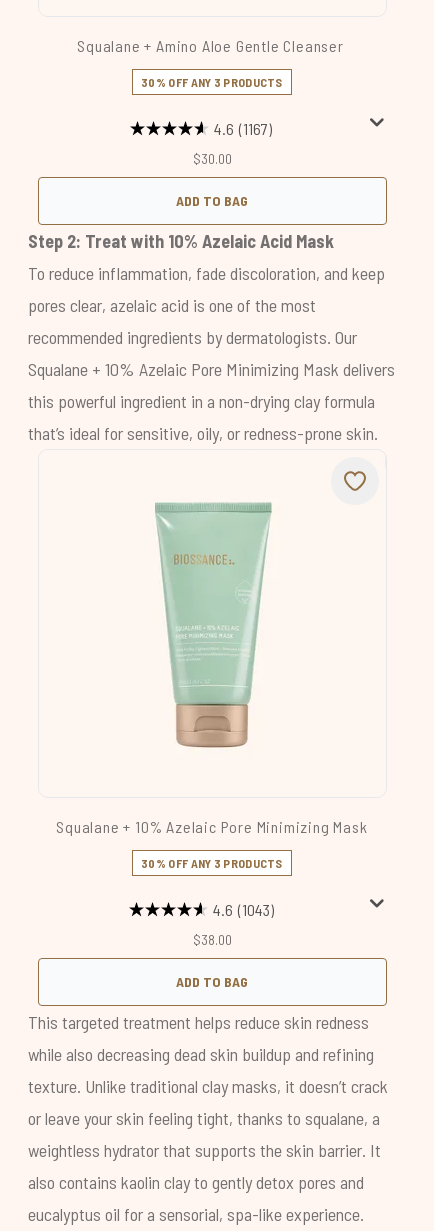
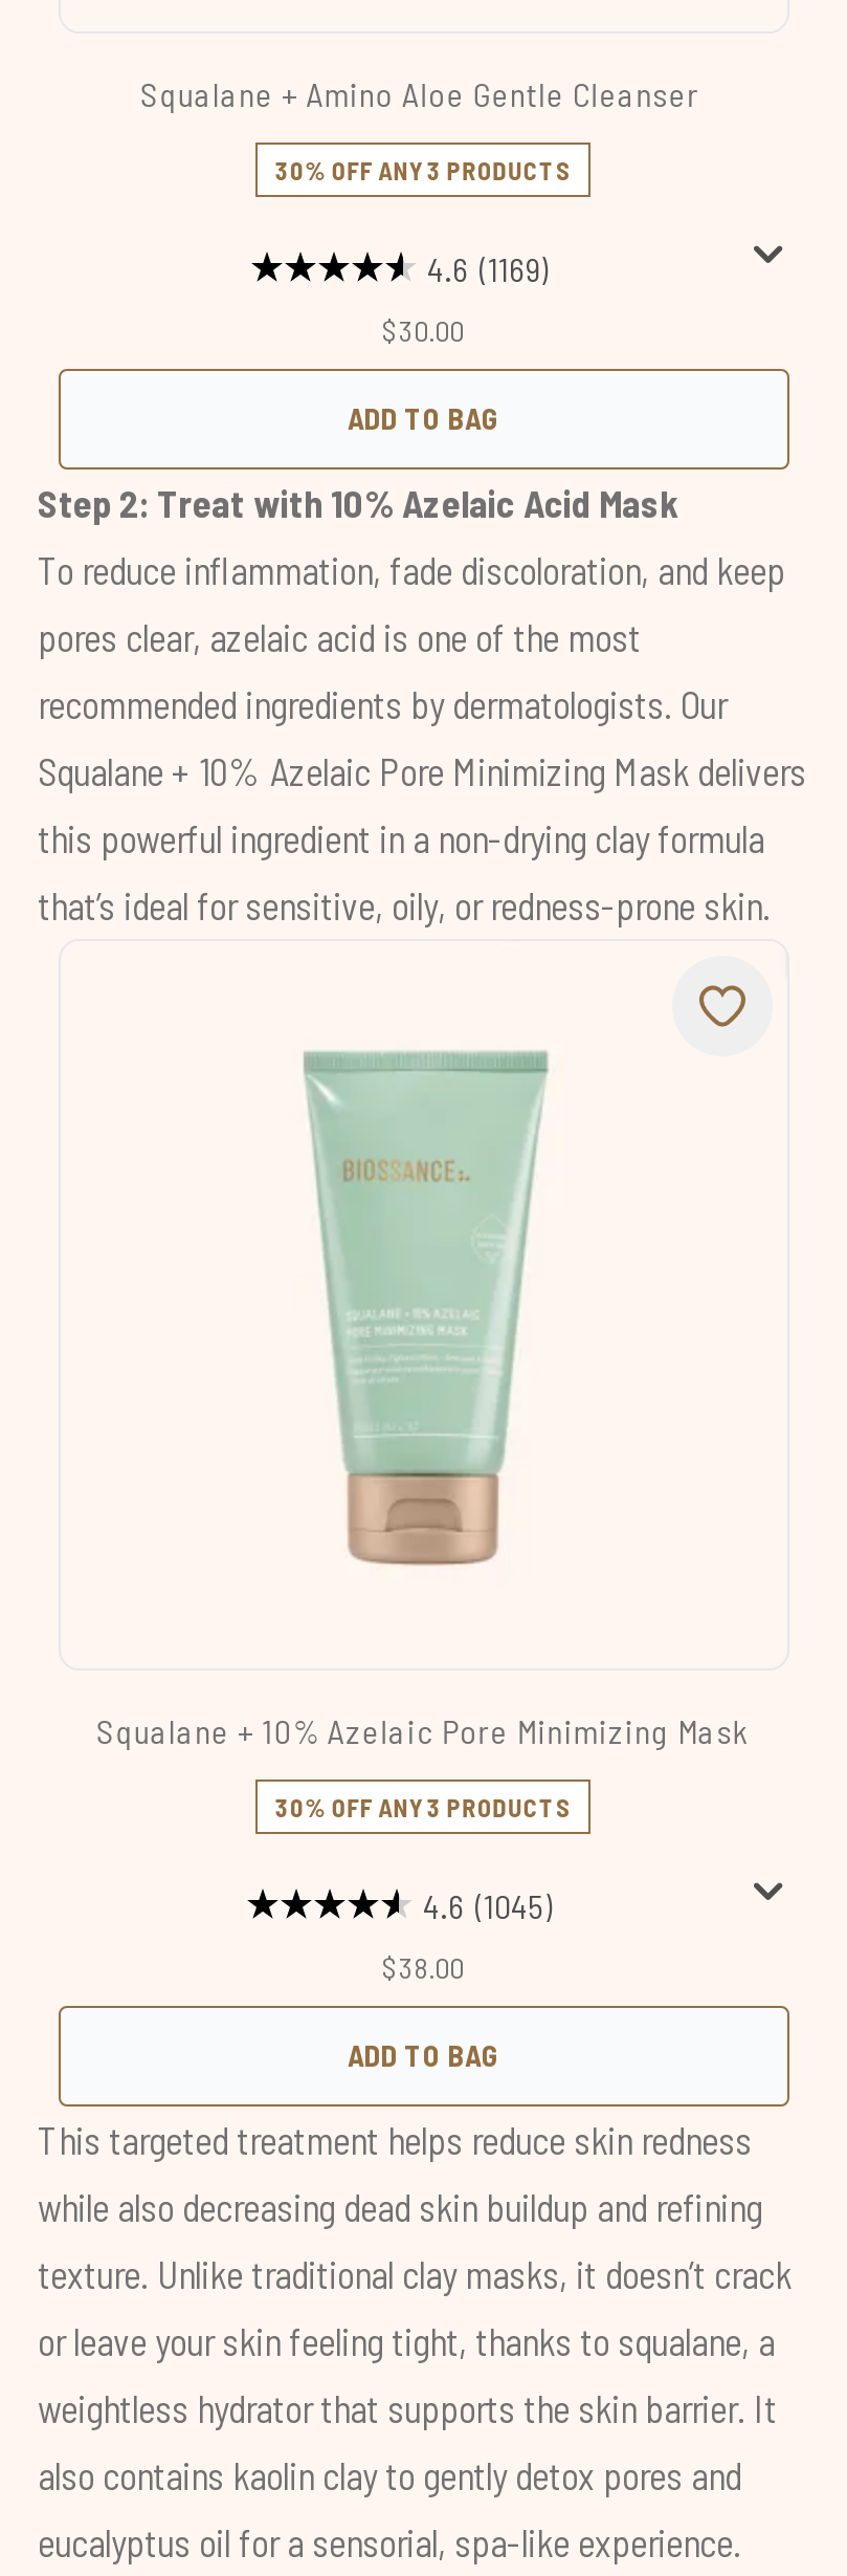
[214,120,272,139] 4.6 (1167) -> [427,249,549,289] 4.6 (1169)
[212,901,273,920] 4.6 (1043) -> [423,1886,553,1926] 4.6 (1045)

